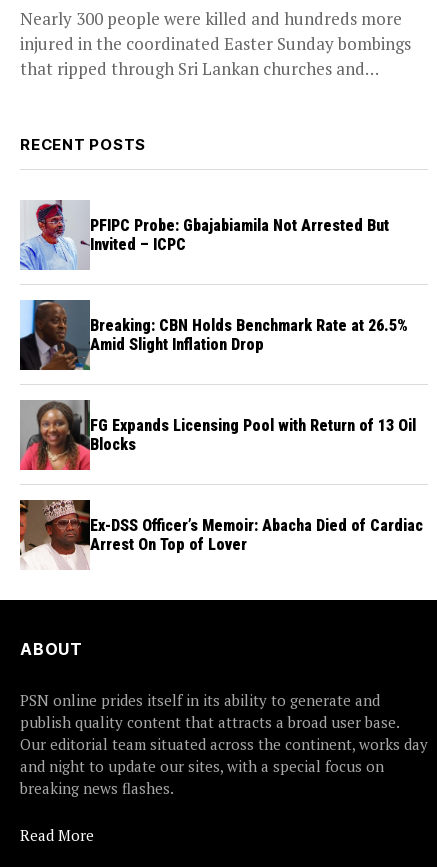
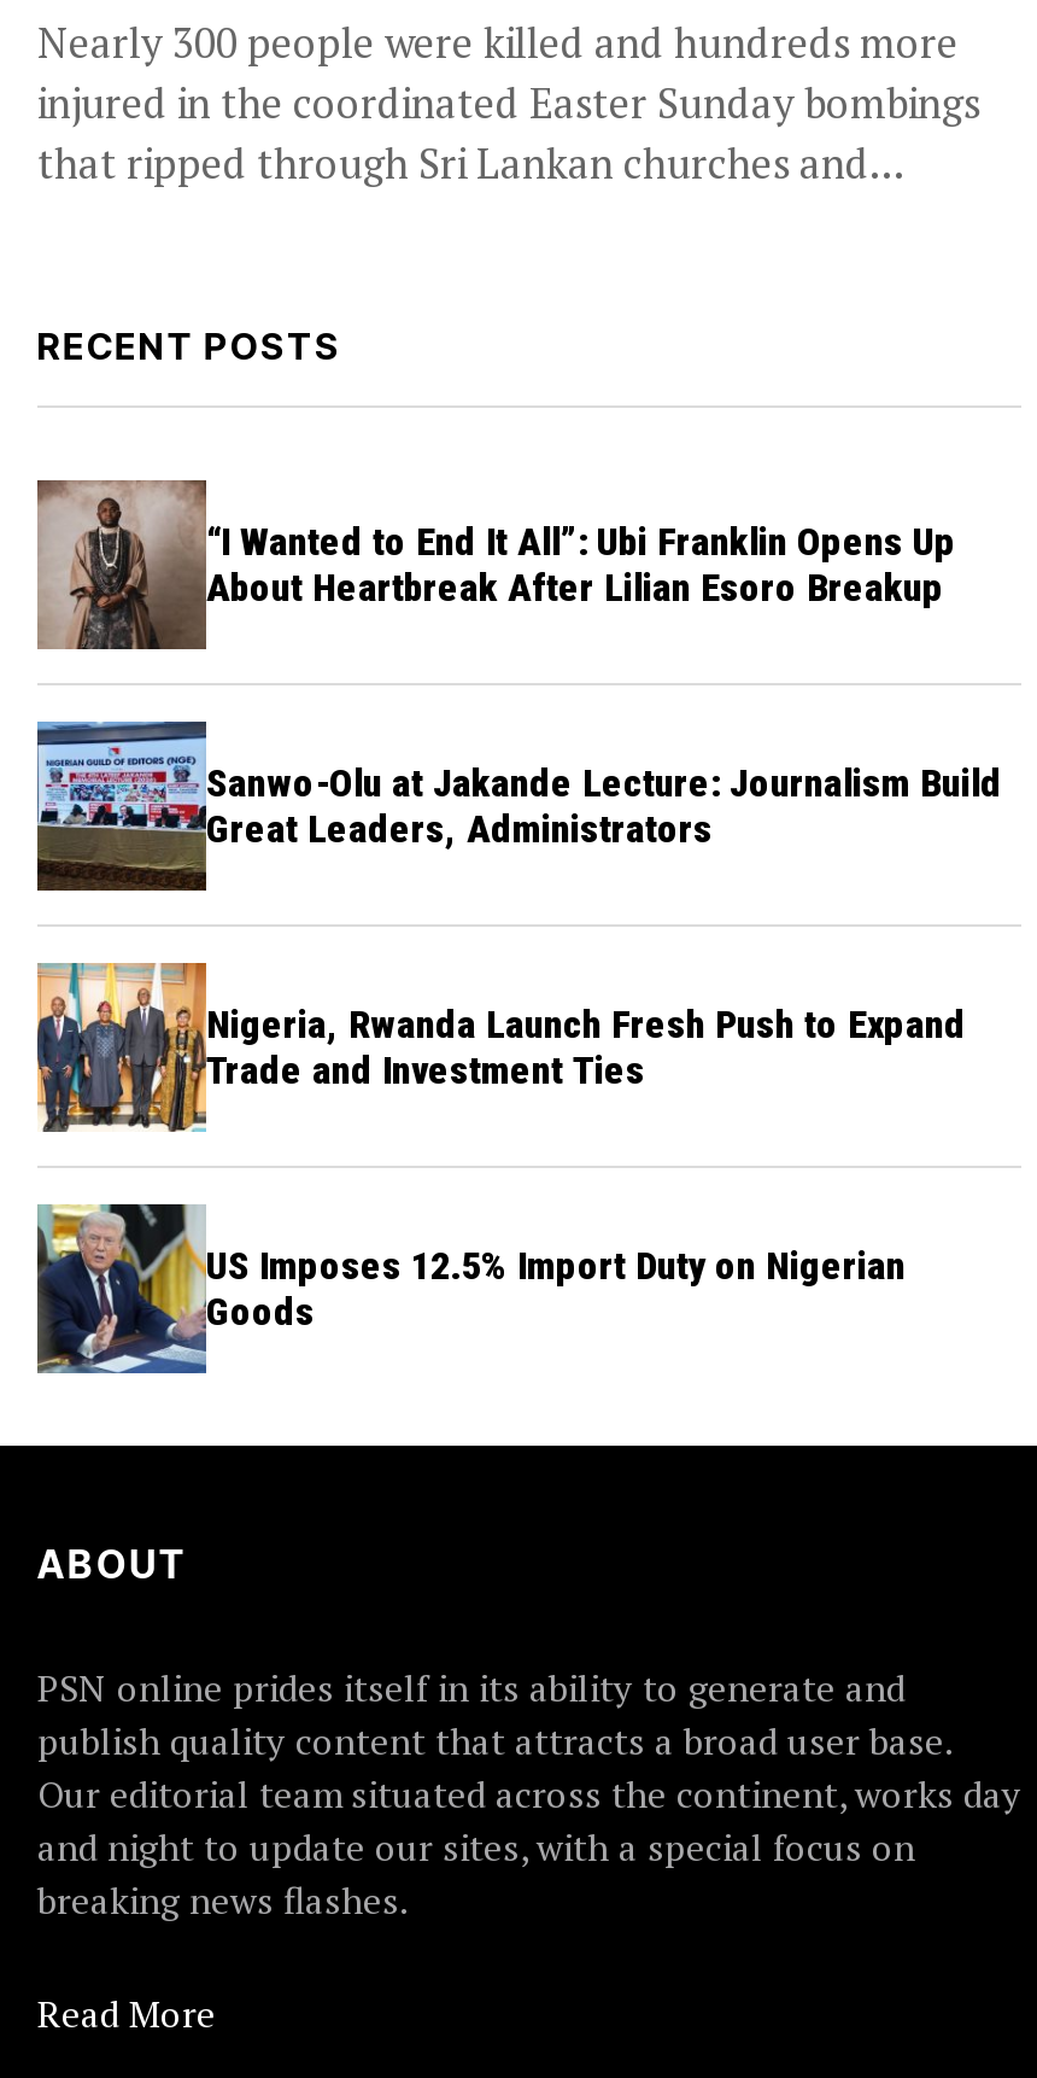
[20,200,389,271] [image] | PFIPC Probe: Gbajabiamila Not Arrested But | Invited – ICPC -> [35,478,956,652] [image] | “I Wanted to End It All”: Ubi Franklin Opens Up | About Heartbreak After Lilian Esoro Breakup
[20,299,408,370] [image] | Breaking: CBN Holds Benchmark Rate at 26.5% | Amid Slight Inflation Drop -> [35,722,1002,891] [image] | Sanwo-Olu at Jakande Lecture: Journalism Build | Great Leaders, Administrators
[19,399,416,471] [image] | FG Expands Licensing Pool with Return of 13 Oil | Blocks -> [35,961,966,1134] [image] | Nigeria, Rwanda Launch Fresh Push to Expand | Trade and Investment Ties
[19,499,423,570] [image] | Ex-DSS Officer’s Memoir: Abacha Died of Cardiac | Arrest On Top of Lover -> [35,1202,906,1376] [image] | US Imposes 12.5% Import Duty on Nigerian | Goods

